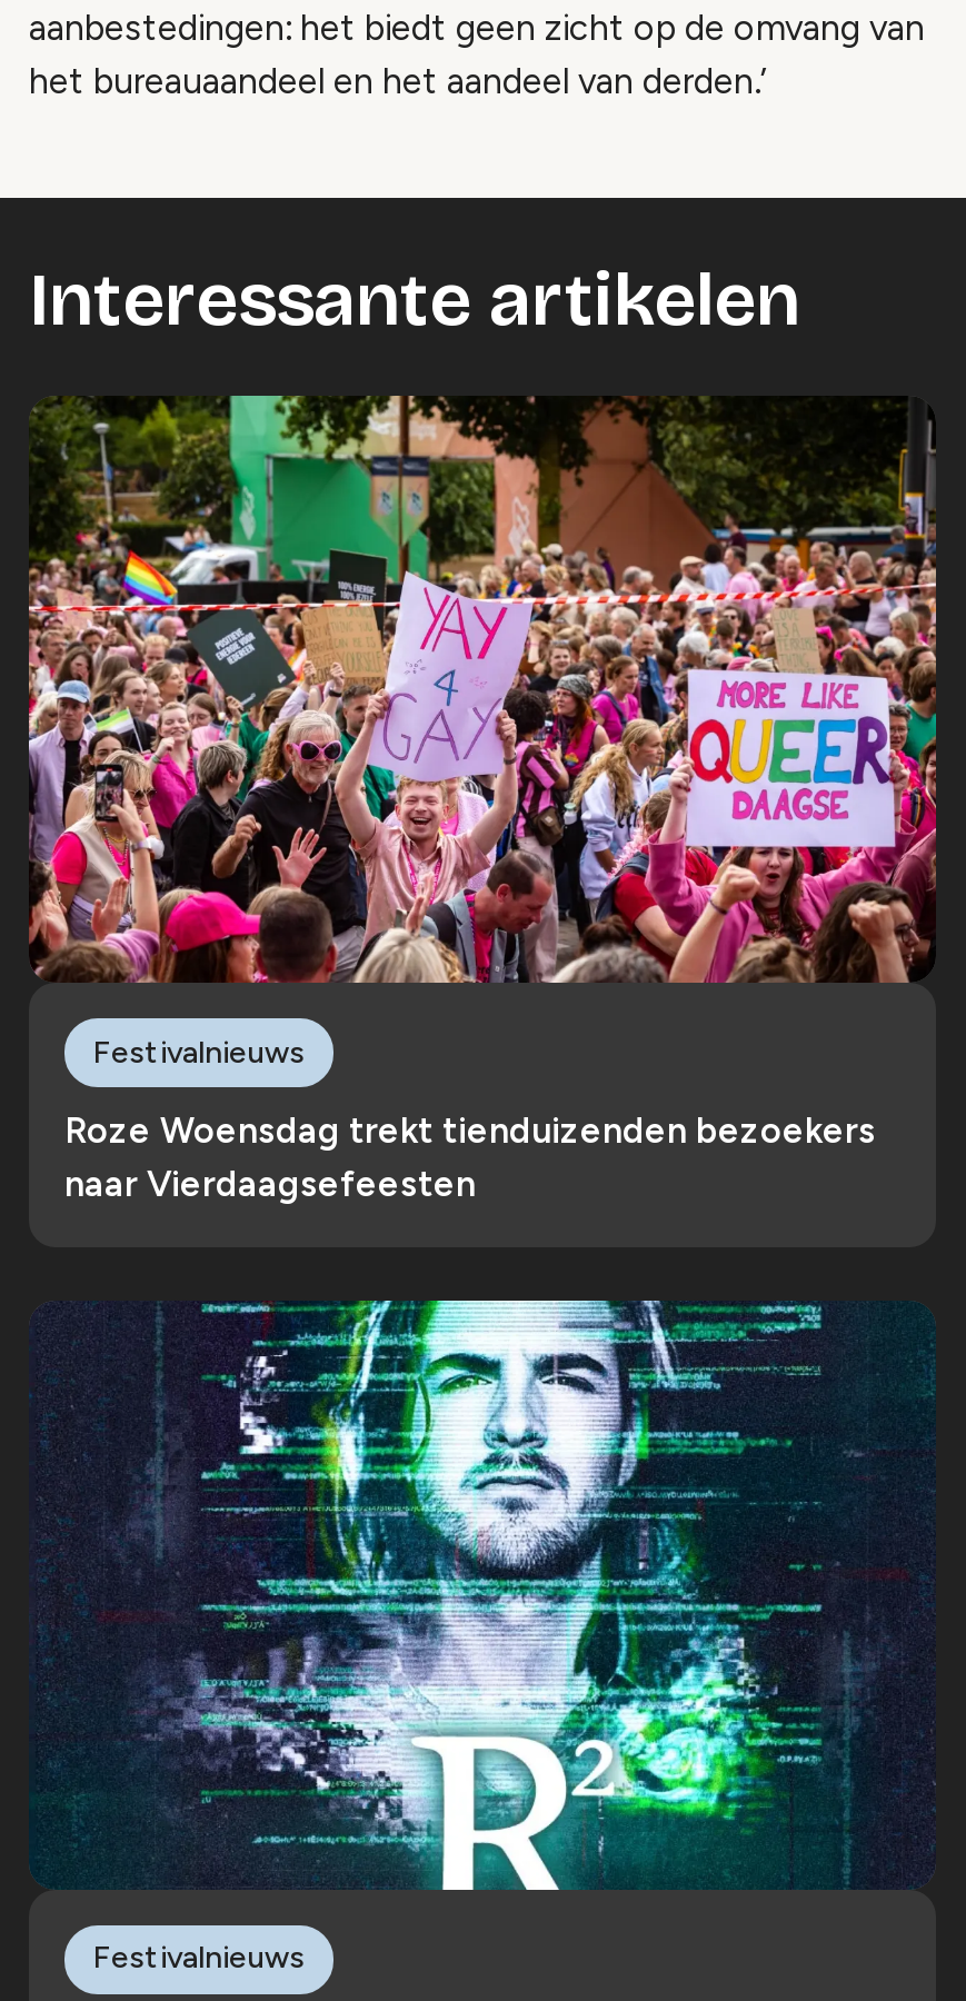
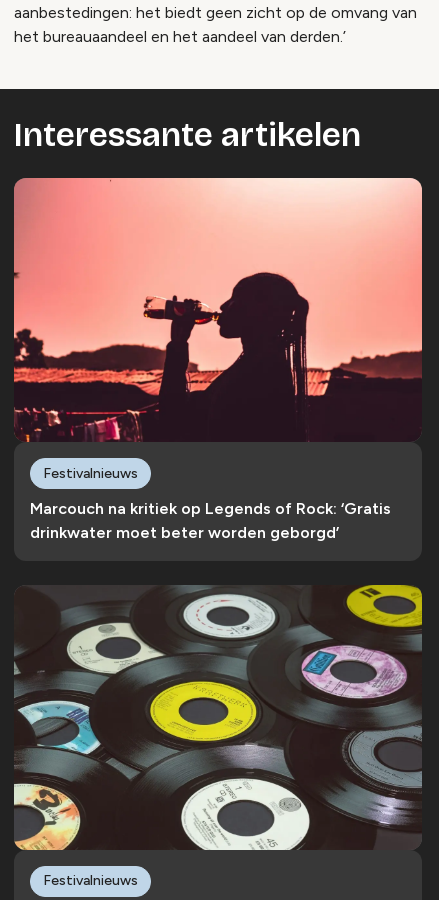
[27,394,938,985] [image] -> [13,177,423,443] [image]
[64,1110,876,1206] Roze Woensdag trekt tienduizenden bezoekers | naar Vierdaagsefeesten -> [30,499,391,542] Marcouch na kritiek op Legends of Rock: ‘Gratis | drinkwater moet beter worden geborgd’
[29,1298,936,1892] [image] -> [13,584,423,851] [image]

